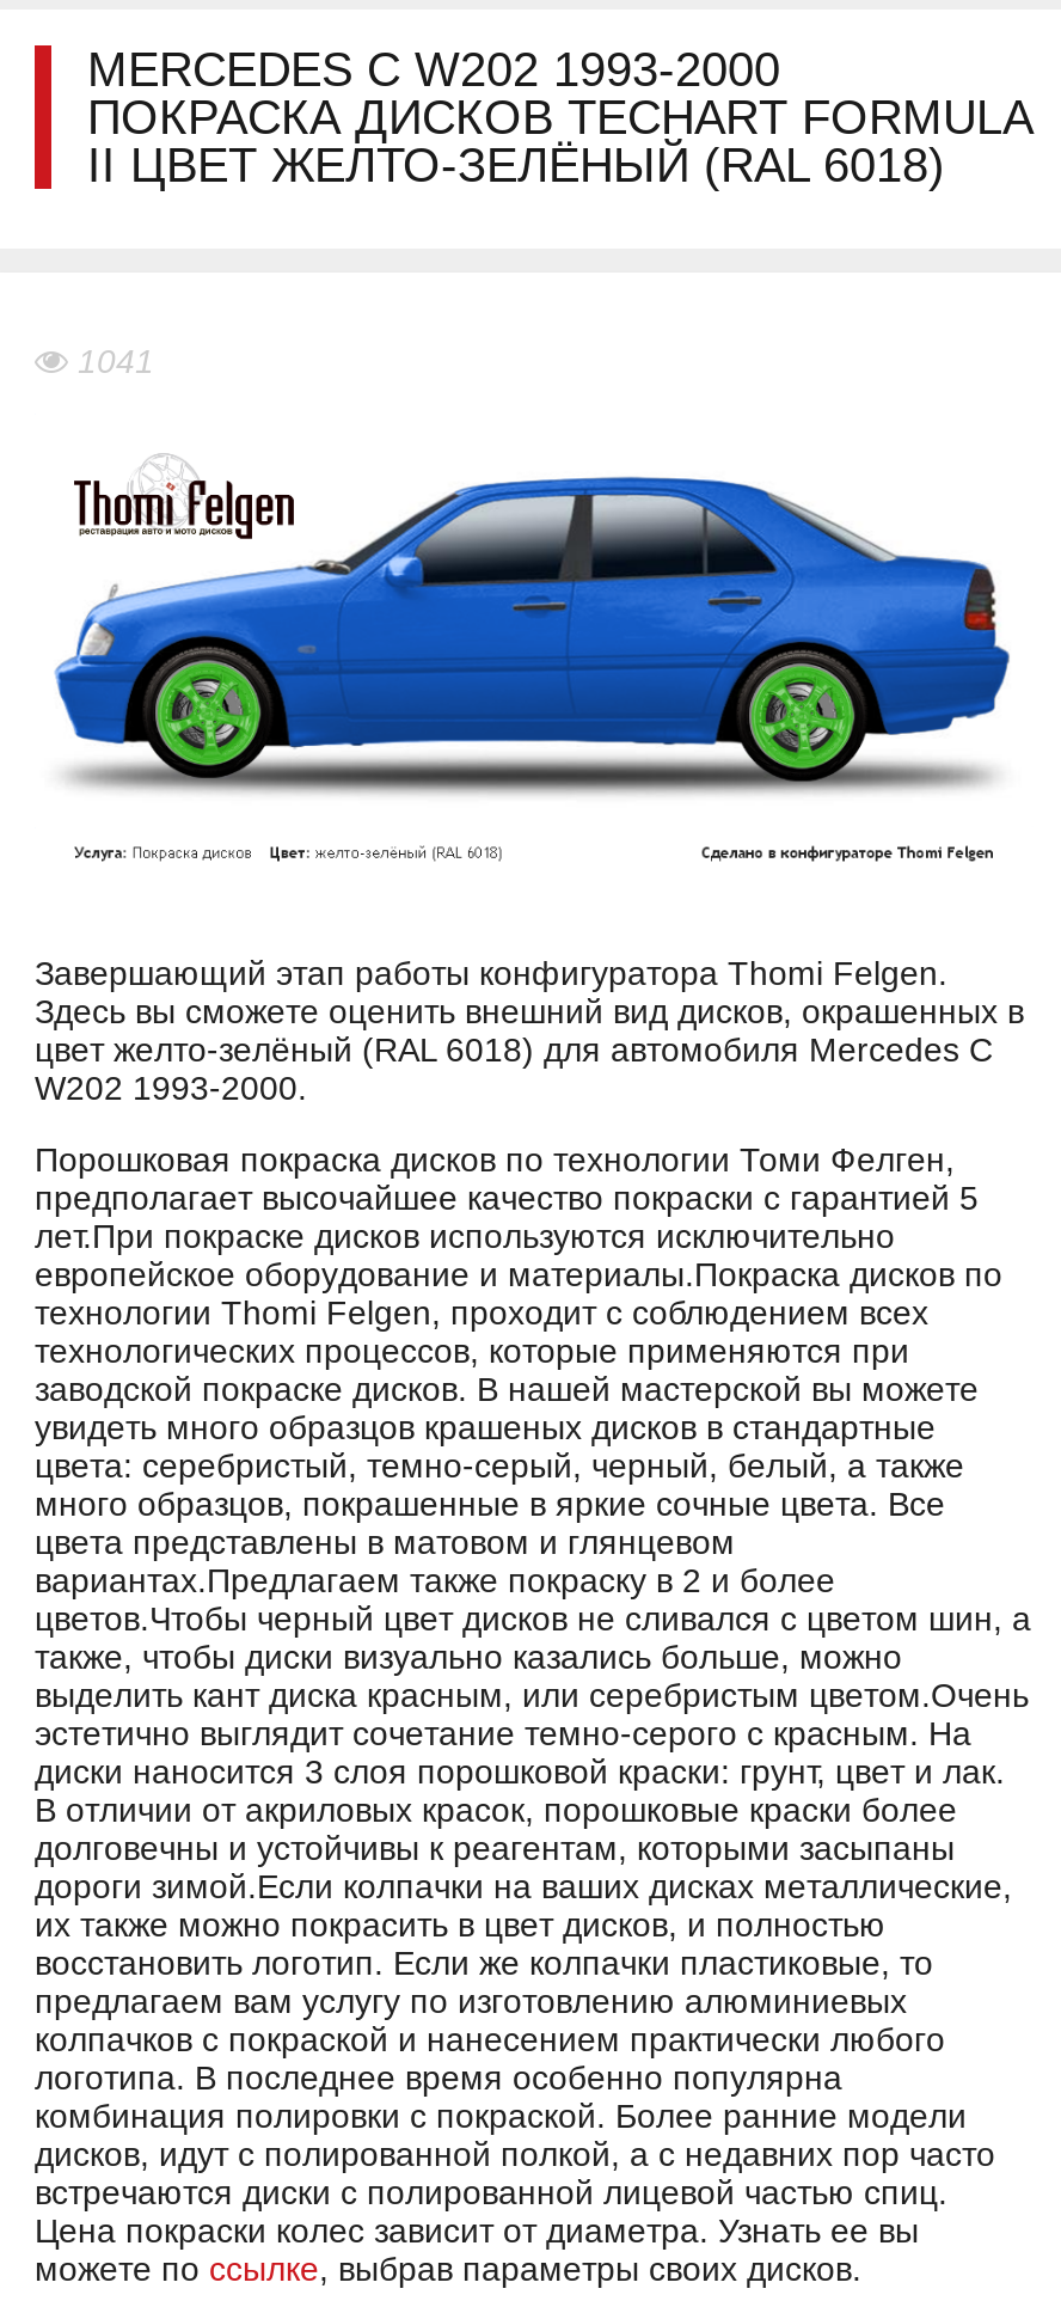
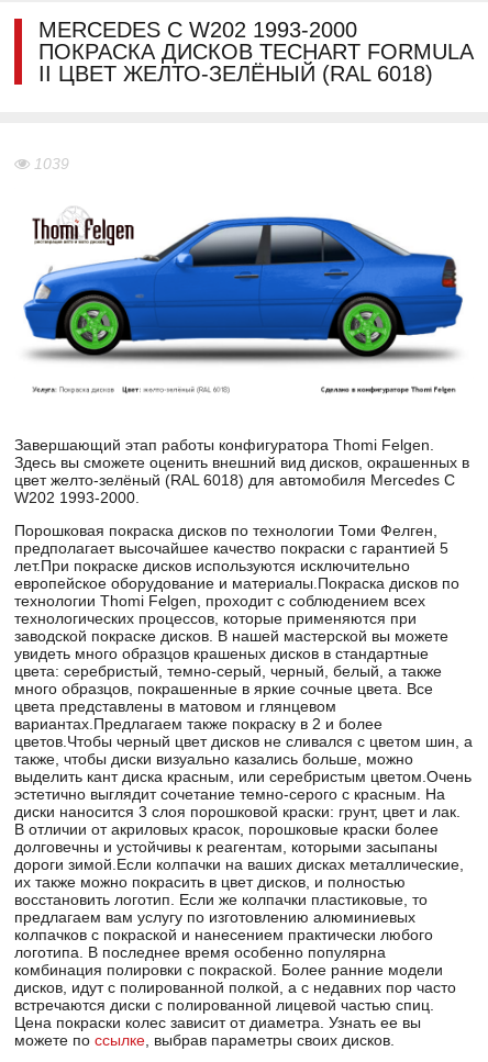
[68,342,154,380] 1041 -> [30,155,69,173] 1039

